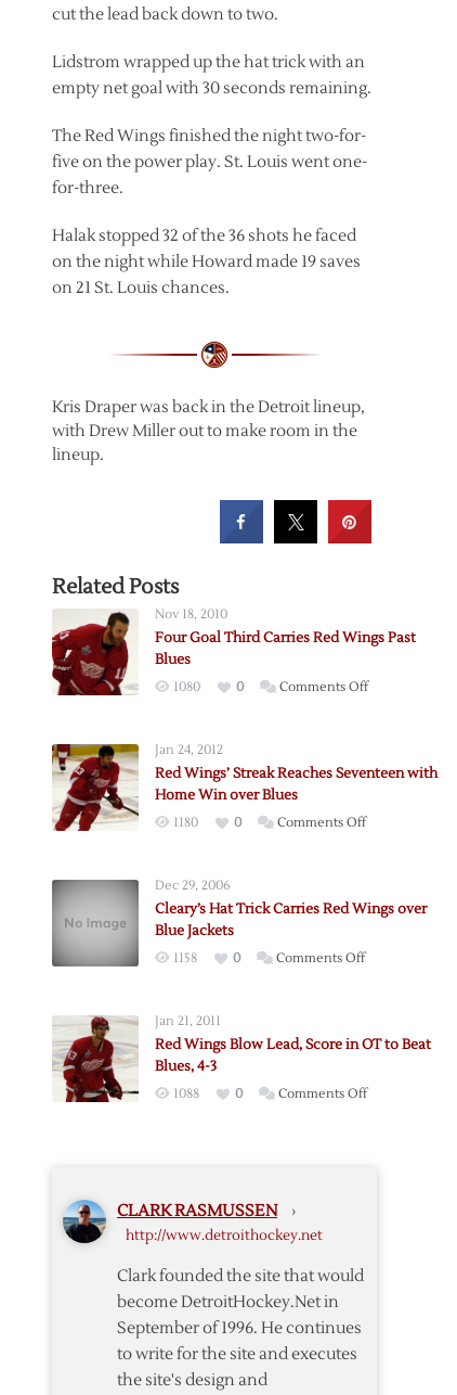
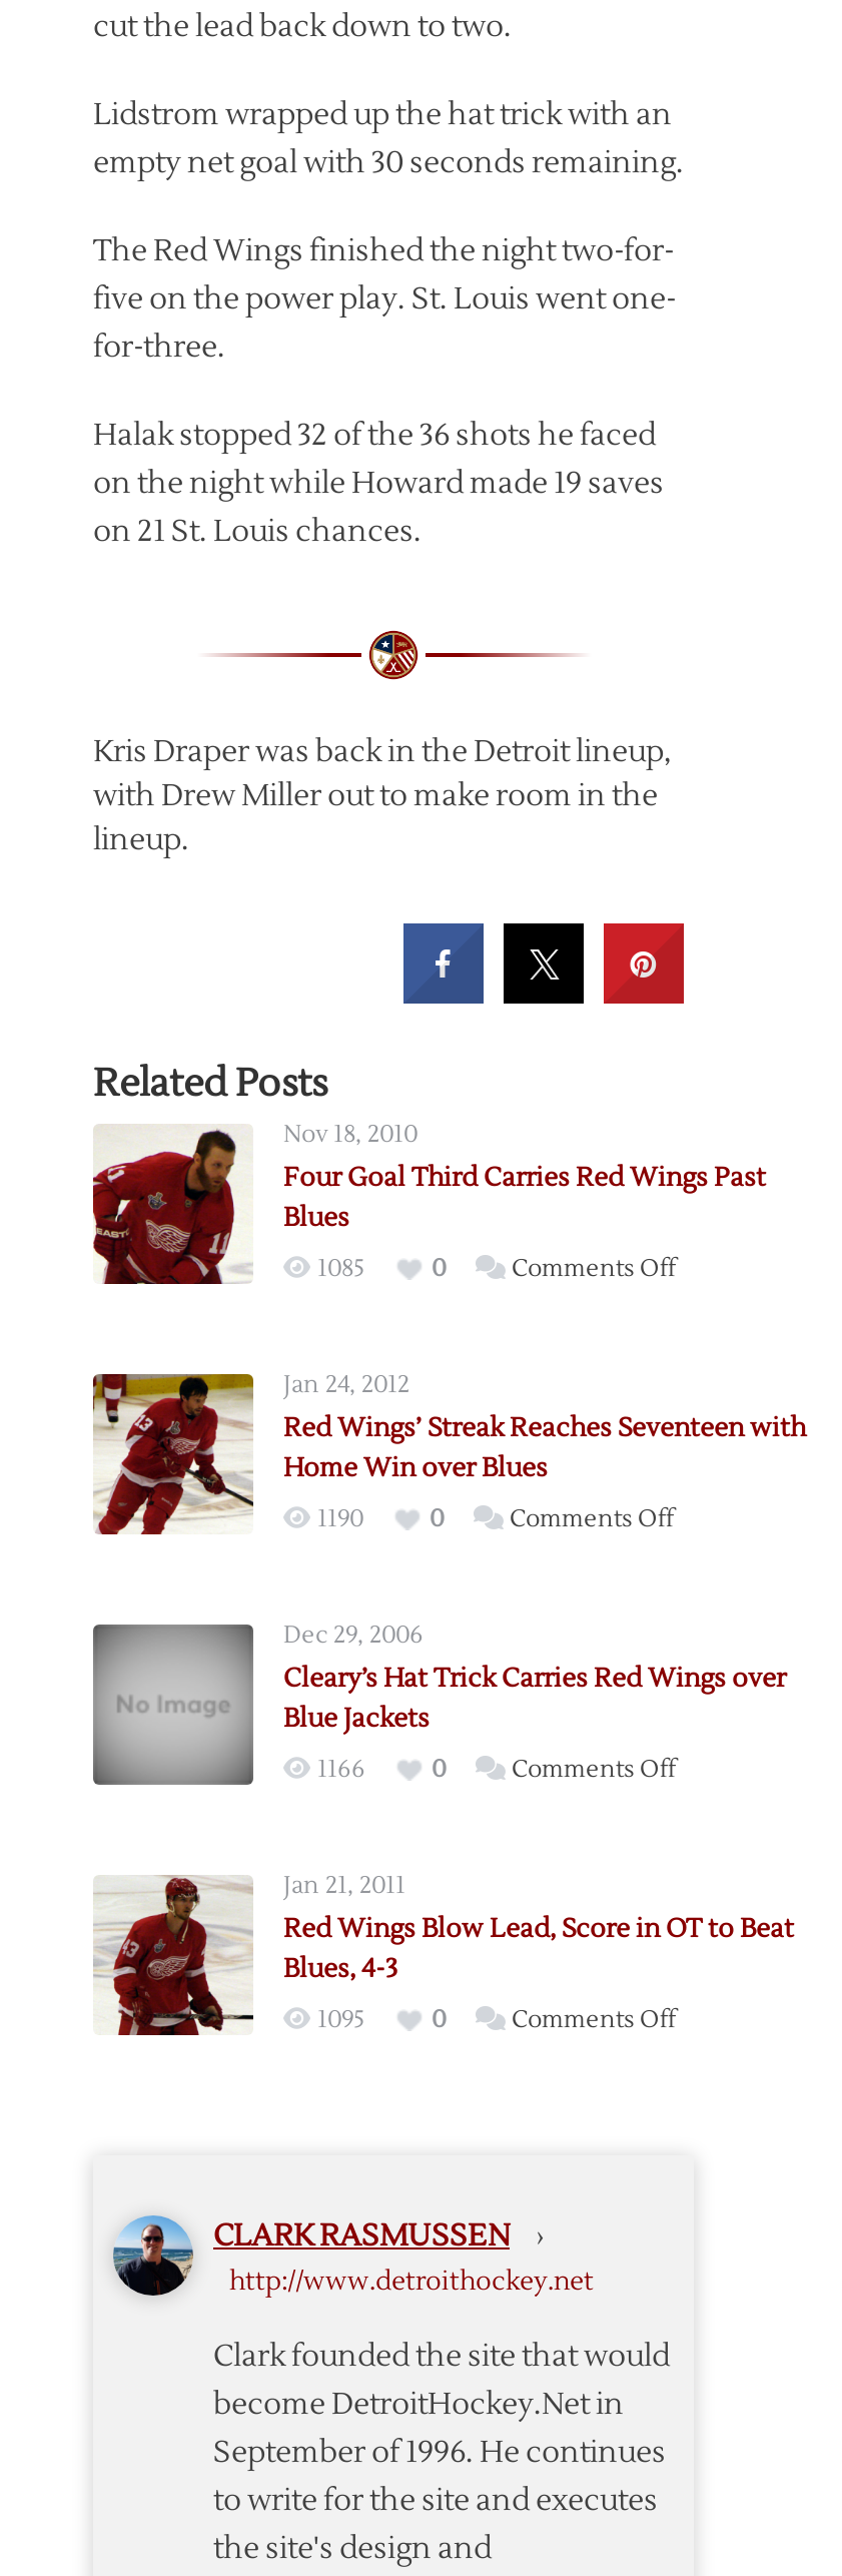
[170,679,200,696] 1080 -> [311,1254,365,1284] 1085
[170,815,198,831] 1180 -> [311,1505,363,1535] 1190
[170,950,197,967] 1158 -> [311,1755,365,1785] 1166
[170,1086,199,1102] 1088 -> [311,2006,365,2036] 1095

